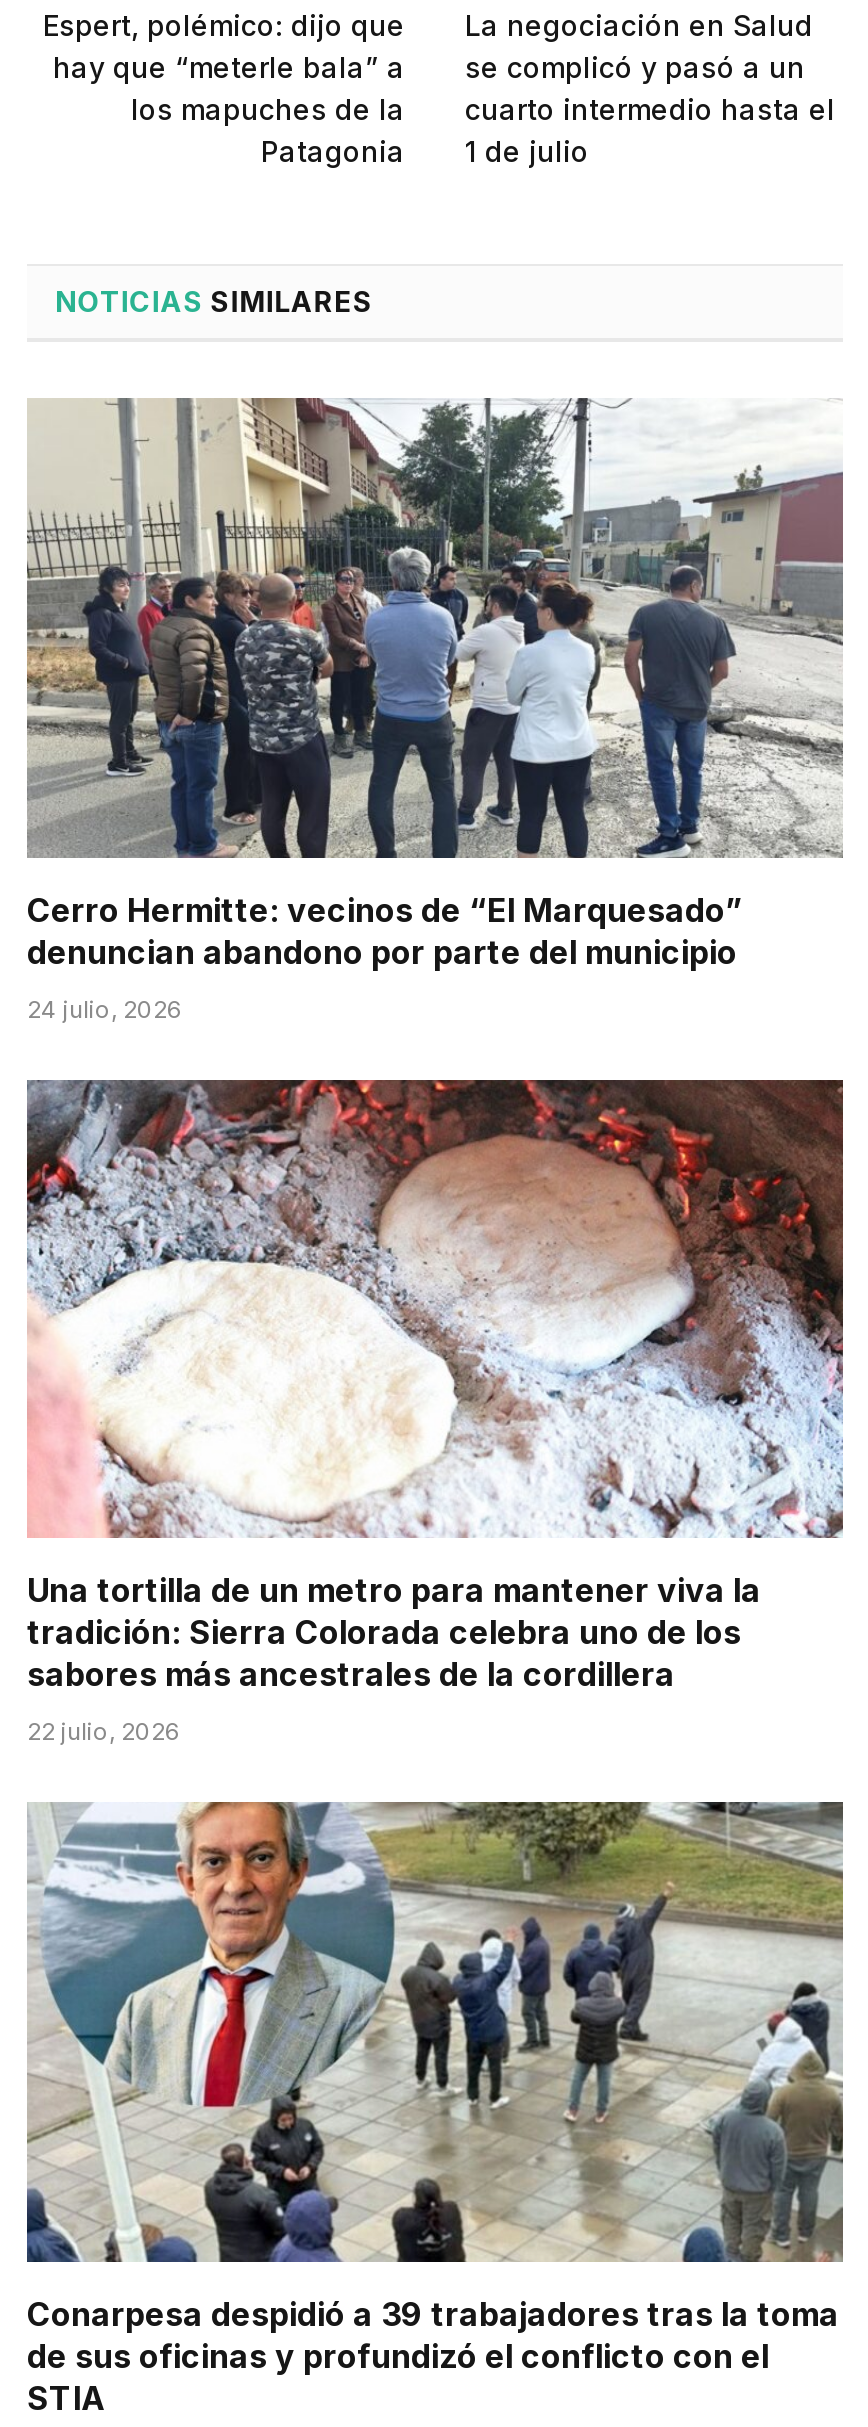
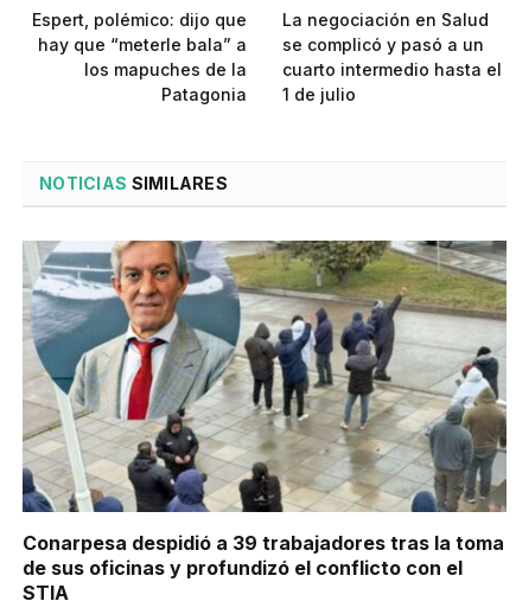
[27,397,843,1024] [image] | Cerro Hermitte: vecinos de “El Marquesado” | denuncian abandono por parte del municipio | 24 julio, 2026 -> none
[25,1077,845,1747] [image] | Una tortilla de un metro para mantener viva la | tradición: Sierra Colorada celebra uno de los | sabores más ancestrales de la cordillera | 22 julio, 2026 -> none

